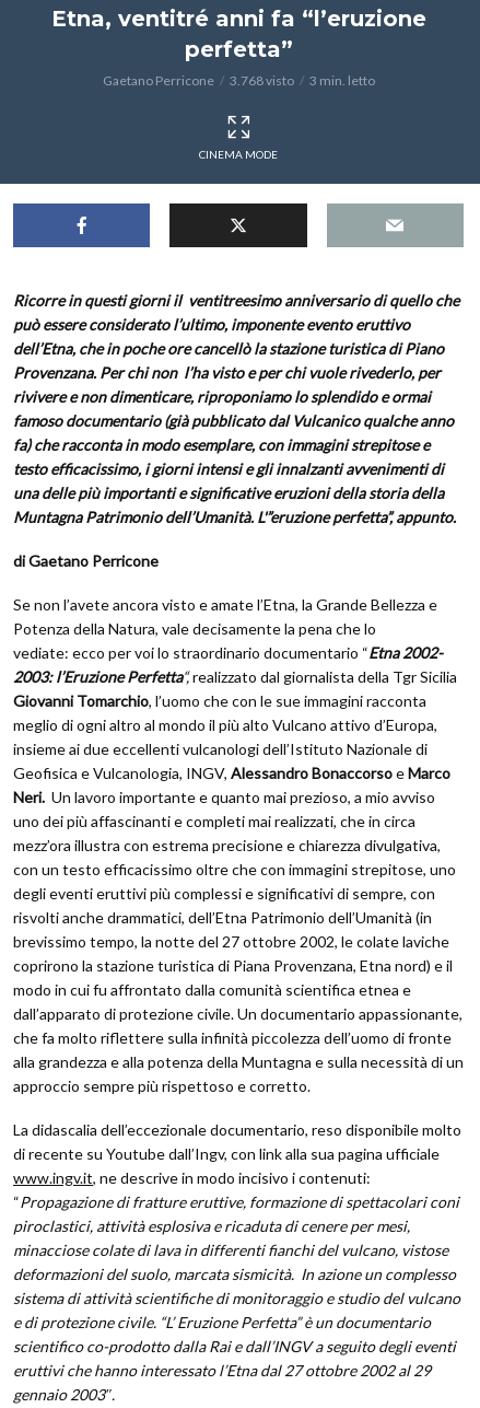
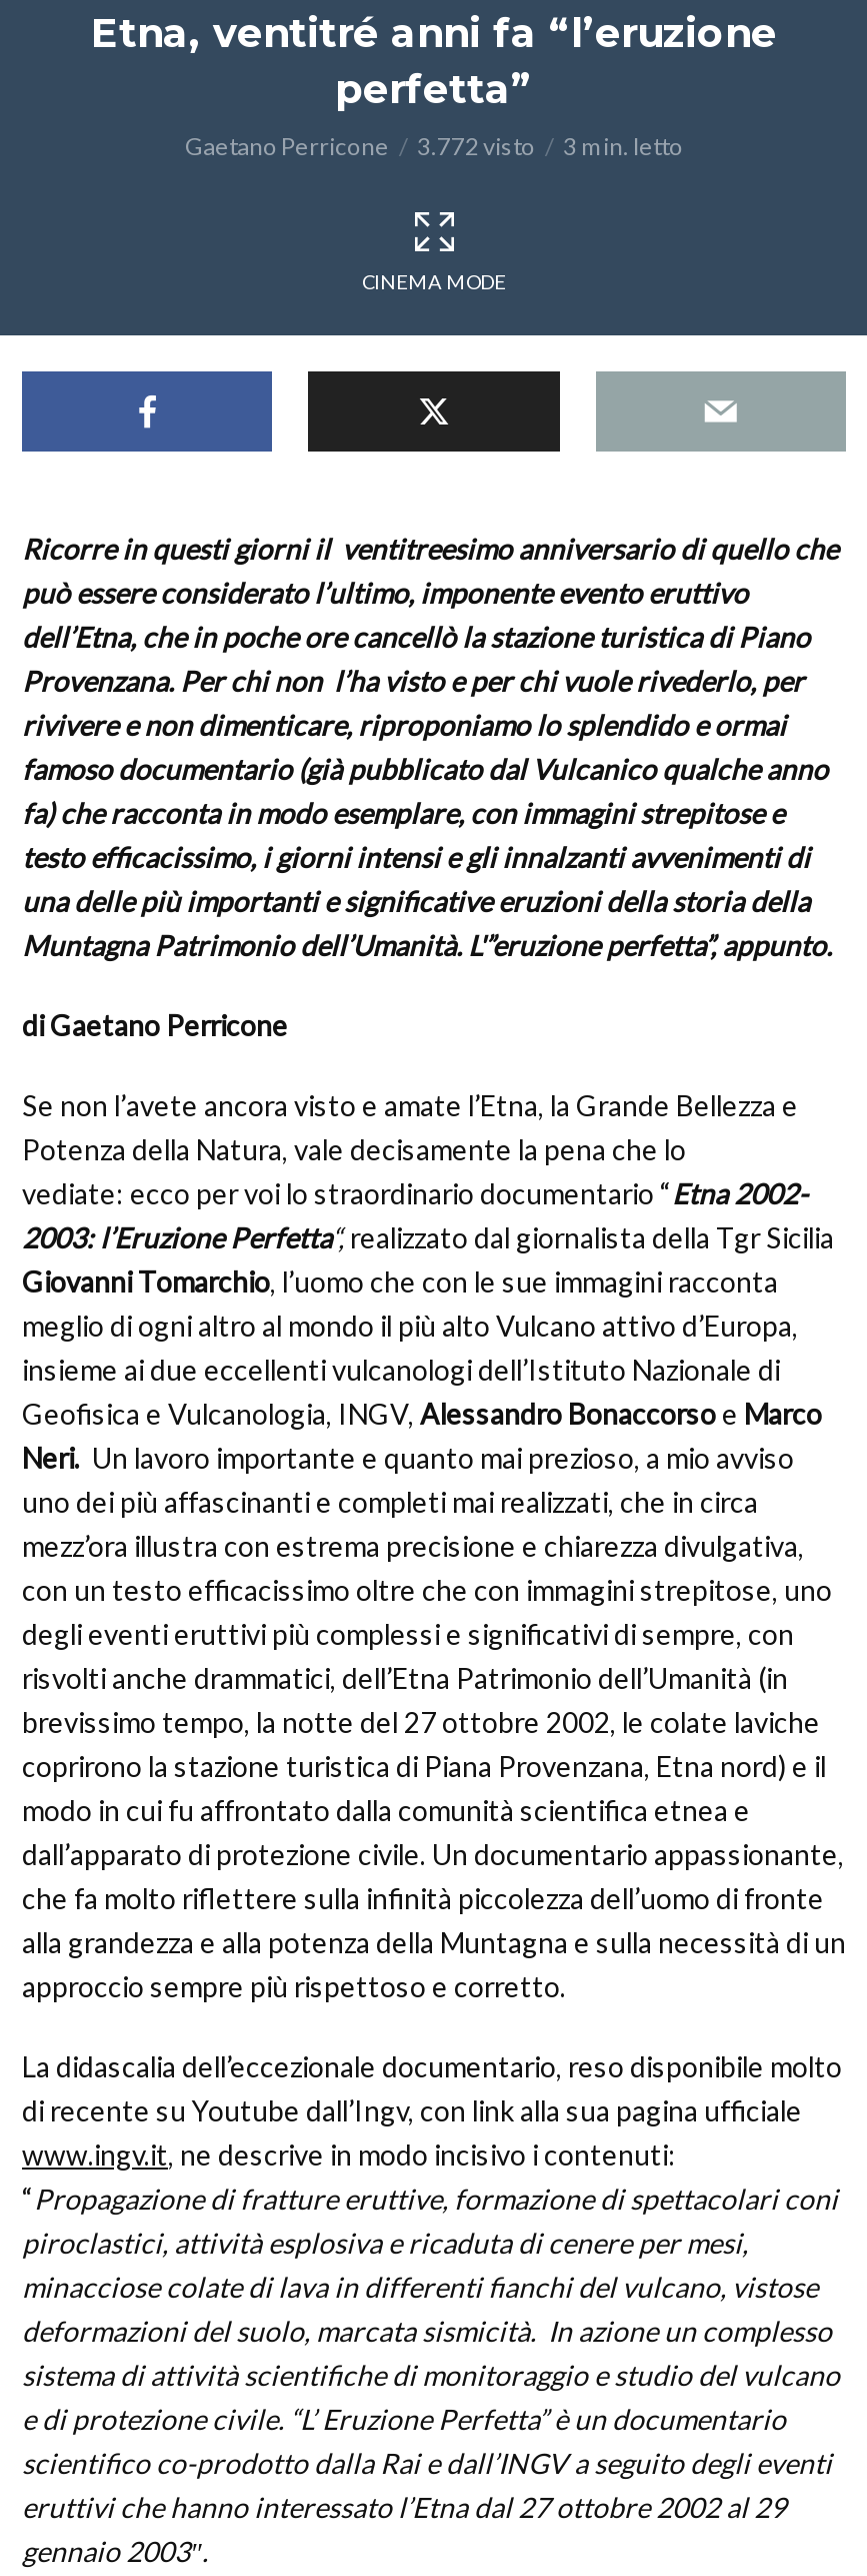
[102,72,374,89] Gaetano Perricone 3.768 visto 3 min. letto -> [185,131,683,161] Gaetano Perricone 3.772 visto 3 min. letto

